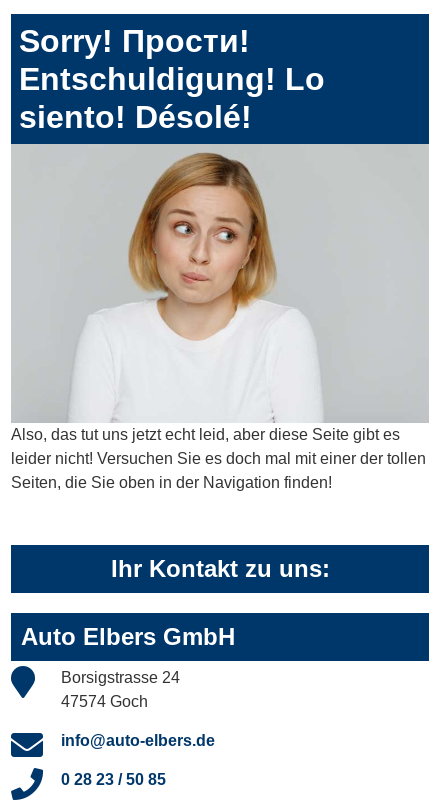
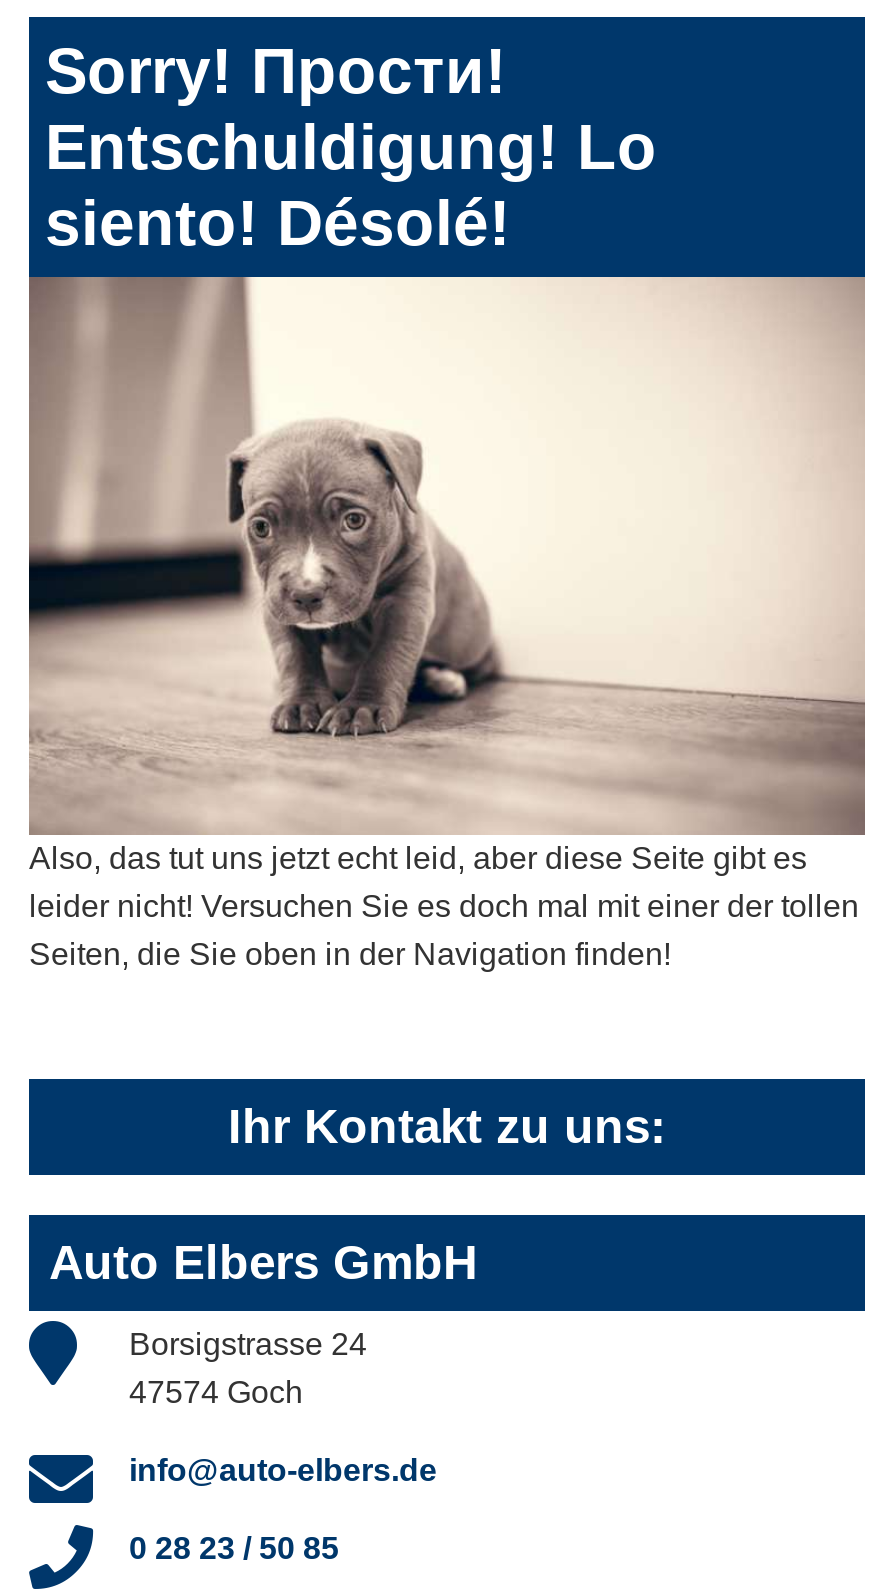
[11,143,428,422] [image] -> [27,277,865,835] [image]

